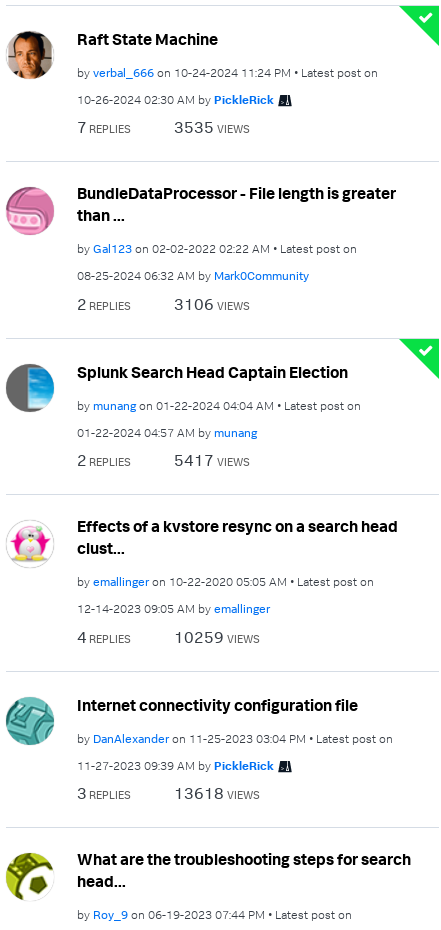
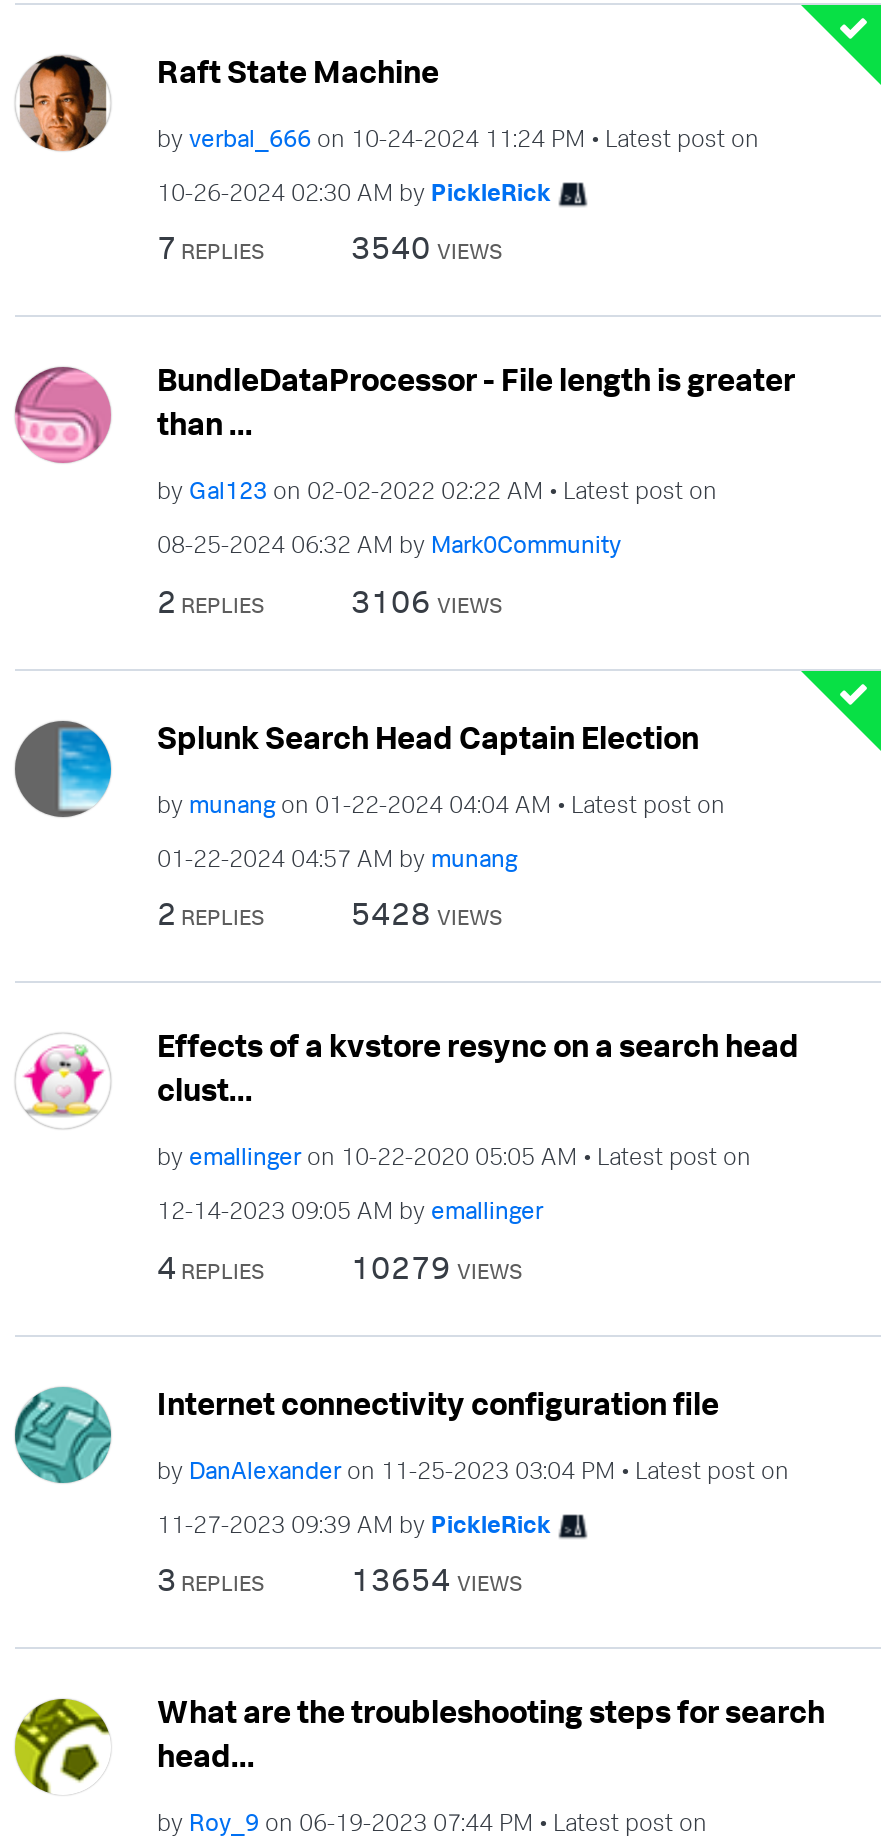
[174,117,250,137] 3535 VIEWS -> [351,227,503,267] 3540 VIEWS
[174,450,250,470] 5417 VIEWS -> [351,893,503,933] 5428 VIEWS
[174,626,260,646] 10259 VIEWS -> [351,1246,523,1286] 10279 VIEWS
[174,783,260,803] 13618 VIEWS -> [351,1559,523,1599] 13654 VIEWS

